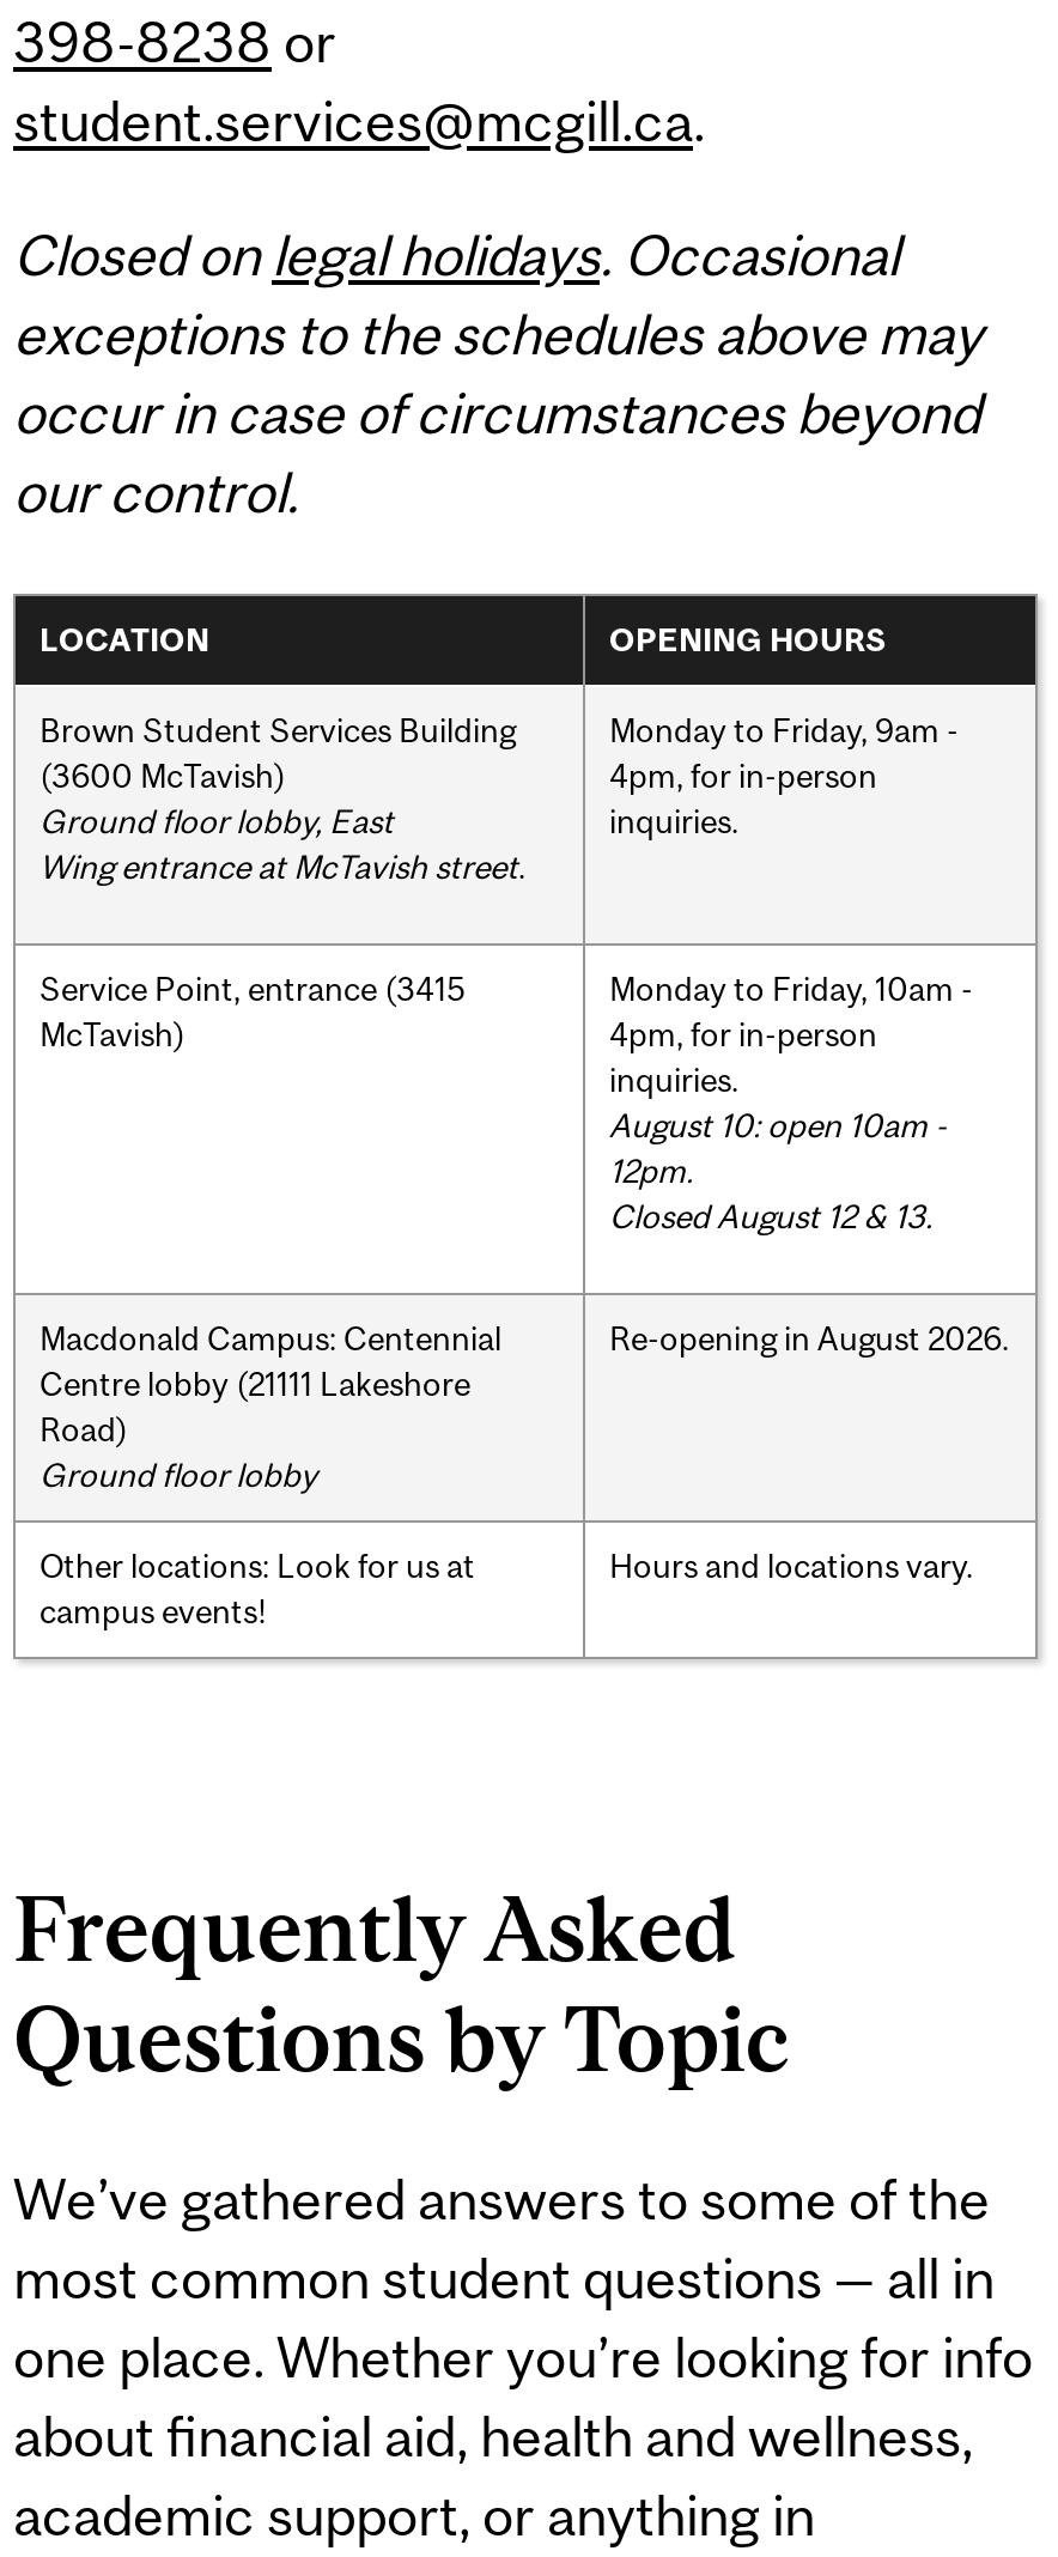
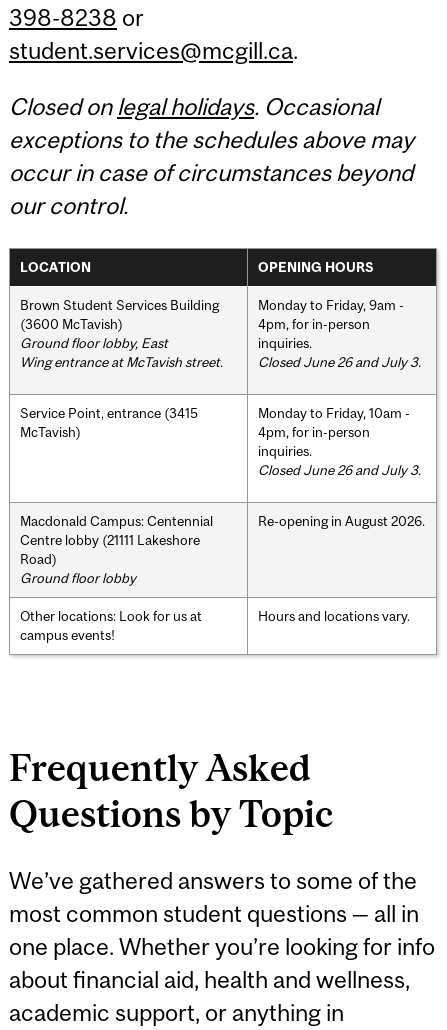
none -> [258,354,421,370] Closed June 26 and July 3.
[609,1105,947,1234] August 10: open 10am - | 12pm. | Closed August 12 & 13. -> [258,462,421,478] Closed June 26 and July 3.

